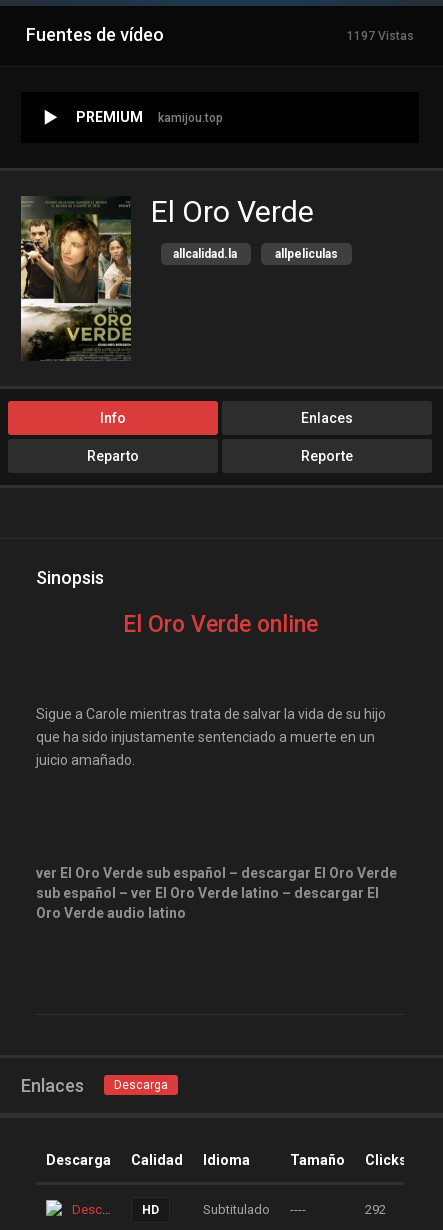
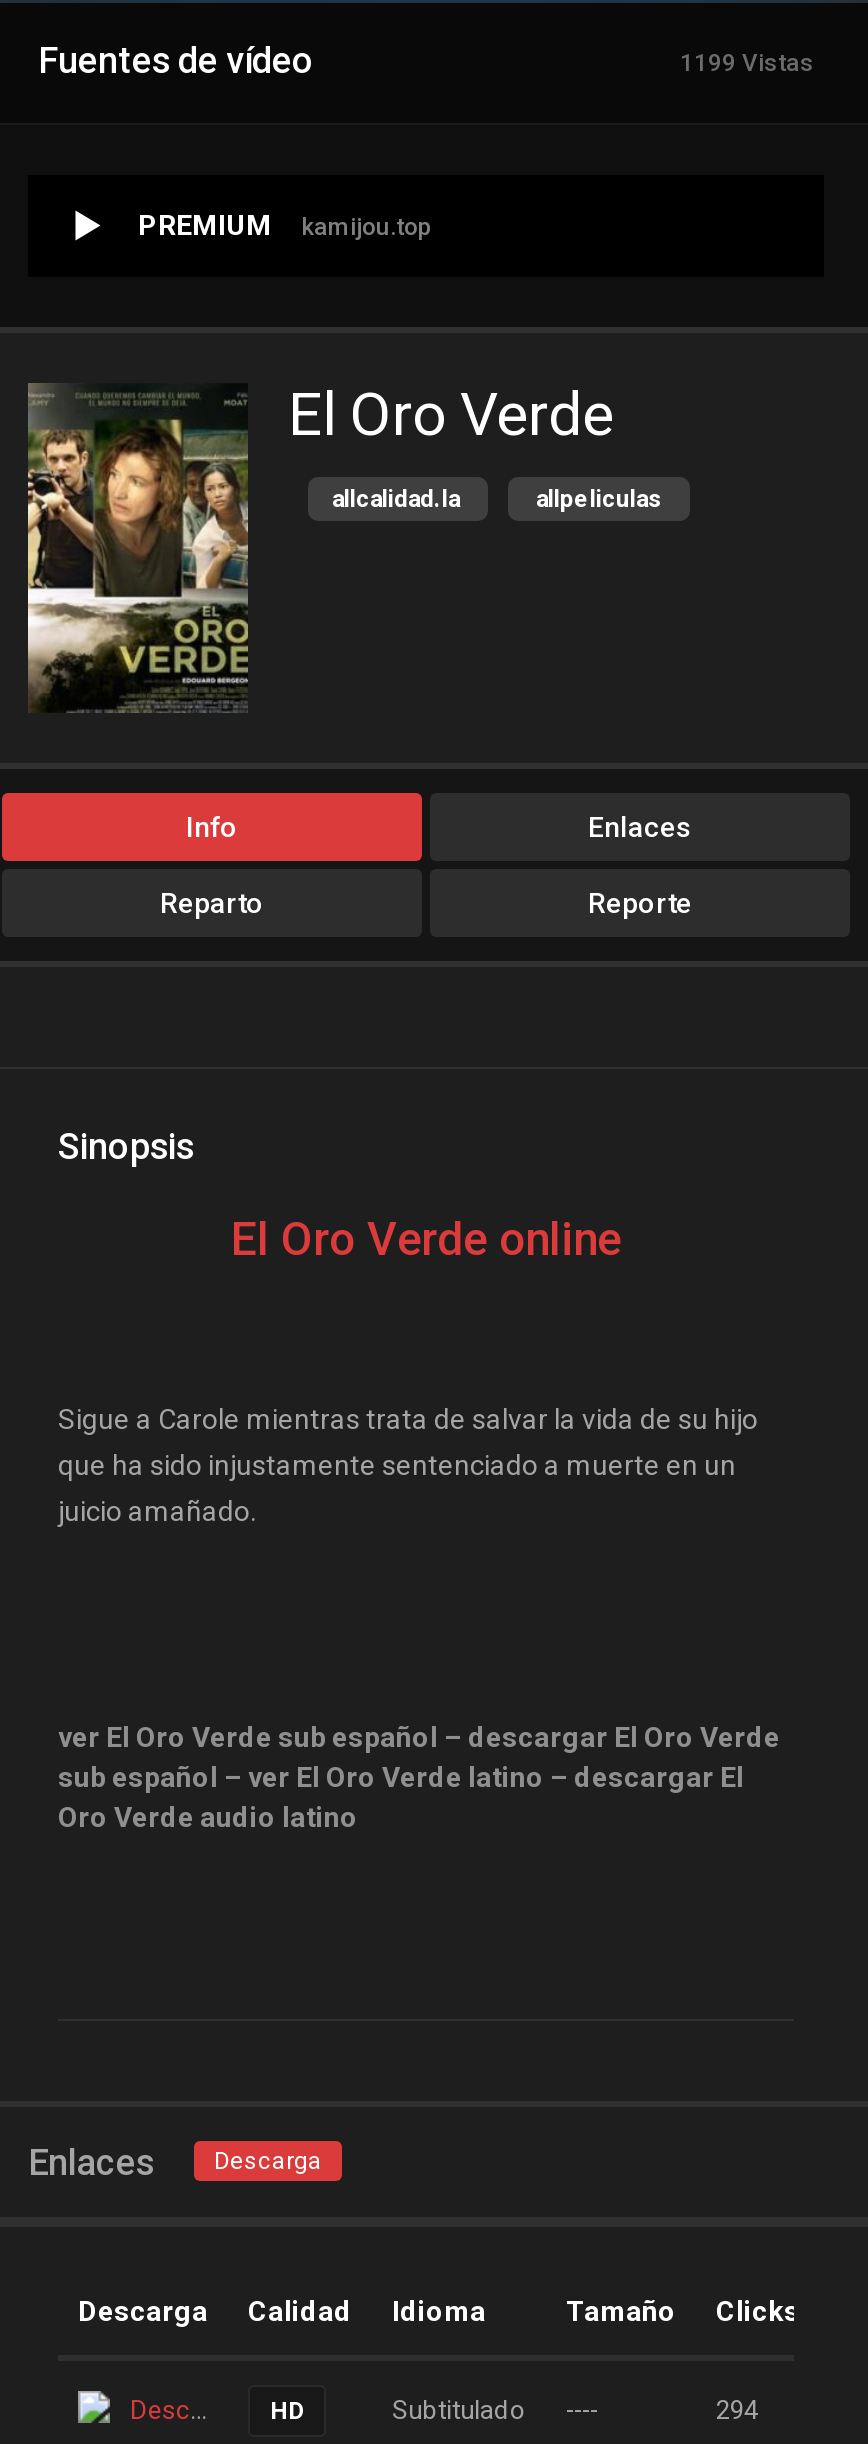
[347,29,414,43] 1197 Vistas -> [680,49,814,77] 1199 Vistas
[365,1202,386,1217] 292 -> [716,2396,758,2426] 294

